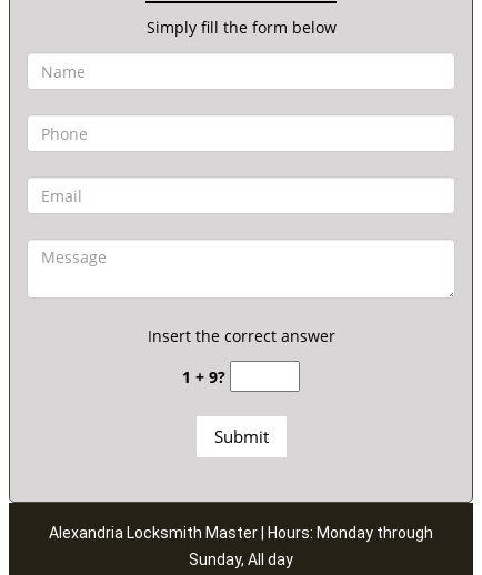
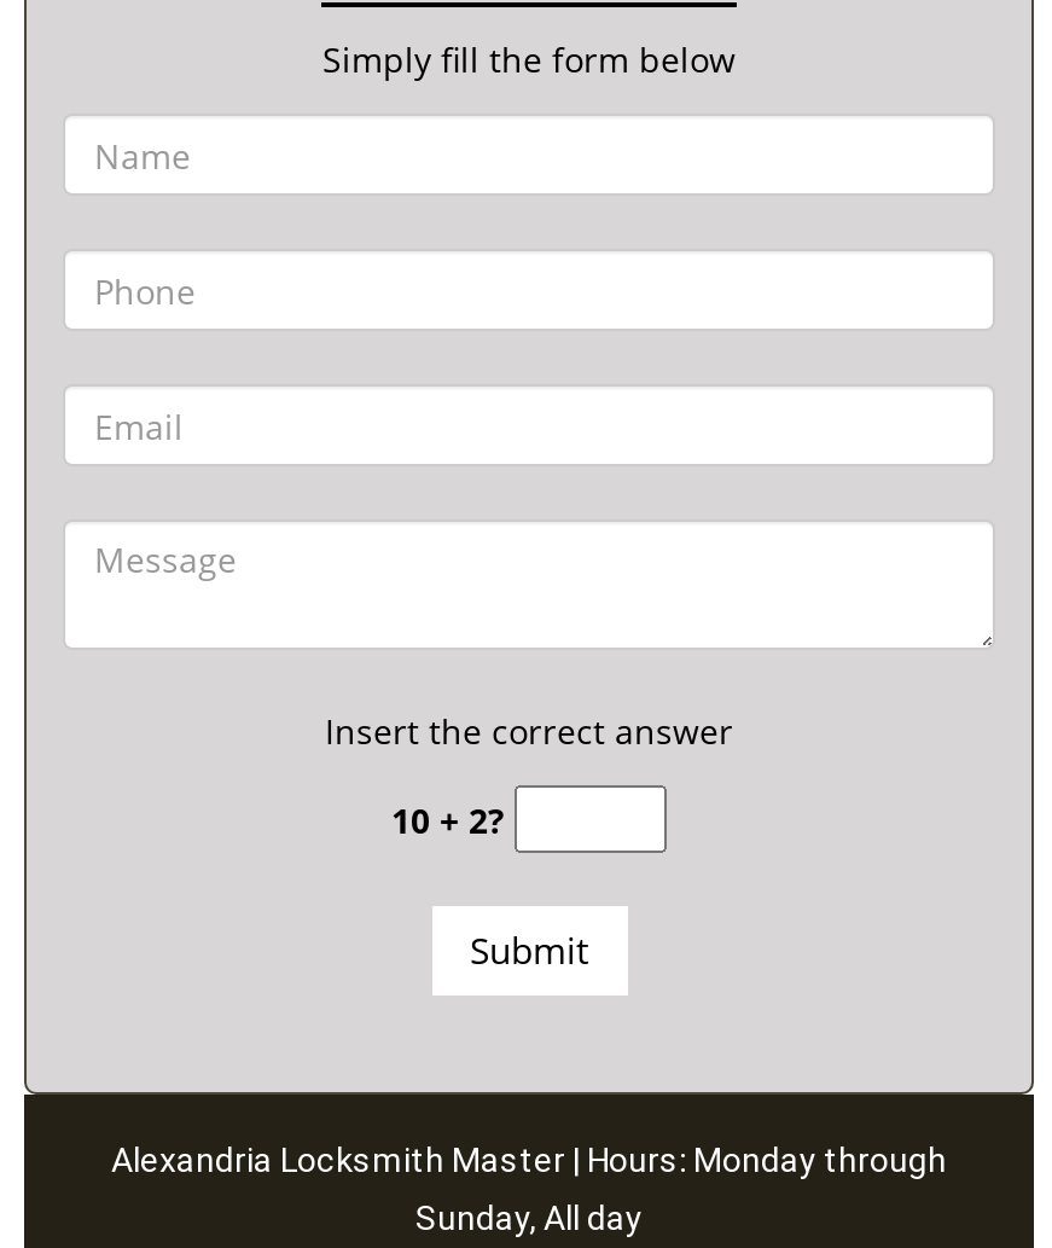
[182,366,225,387] 1 + 9? -> [391,797,505,843] 10 + 2?

